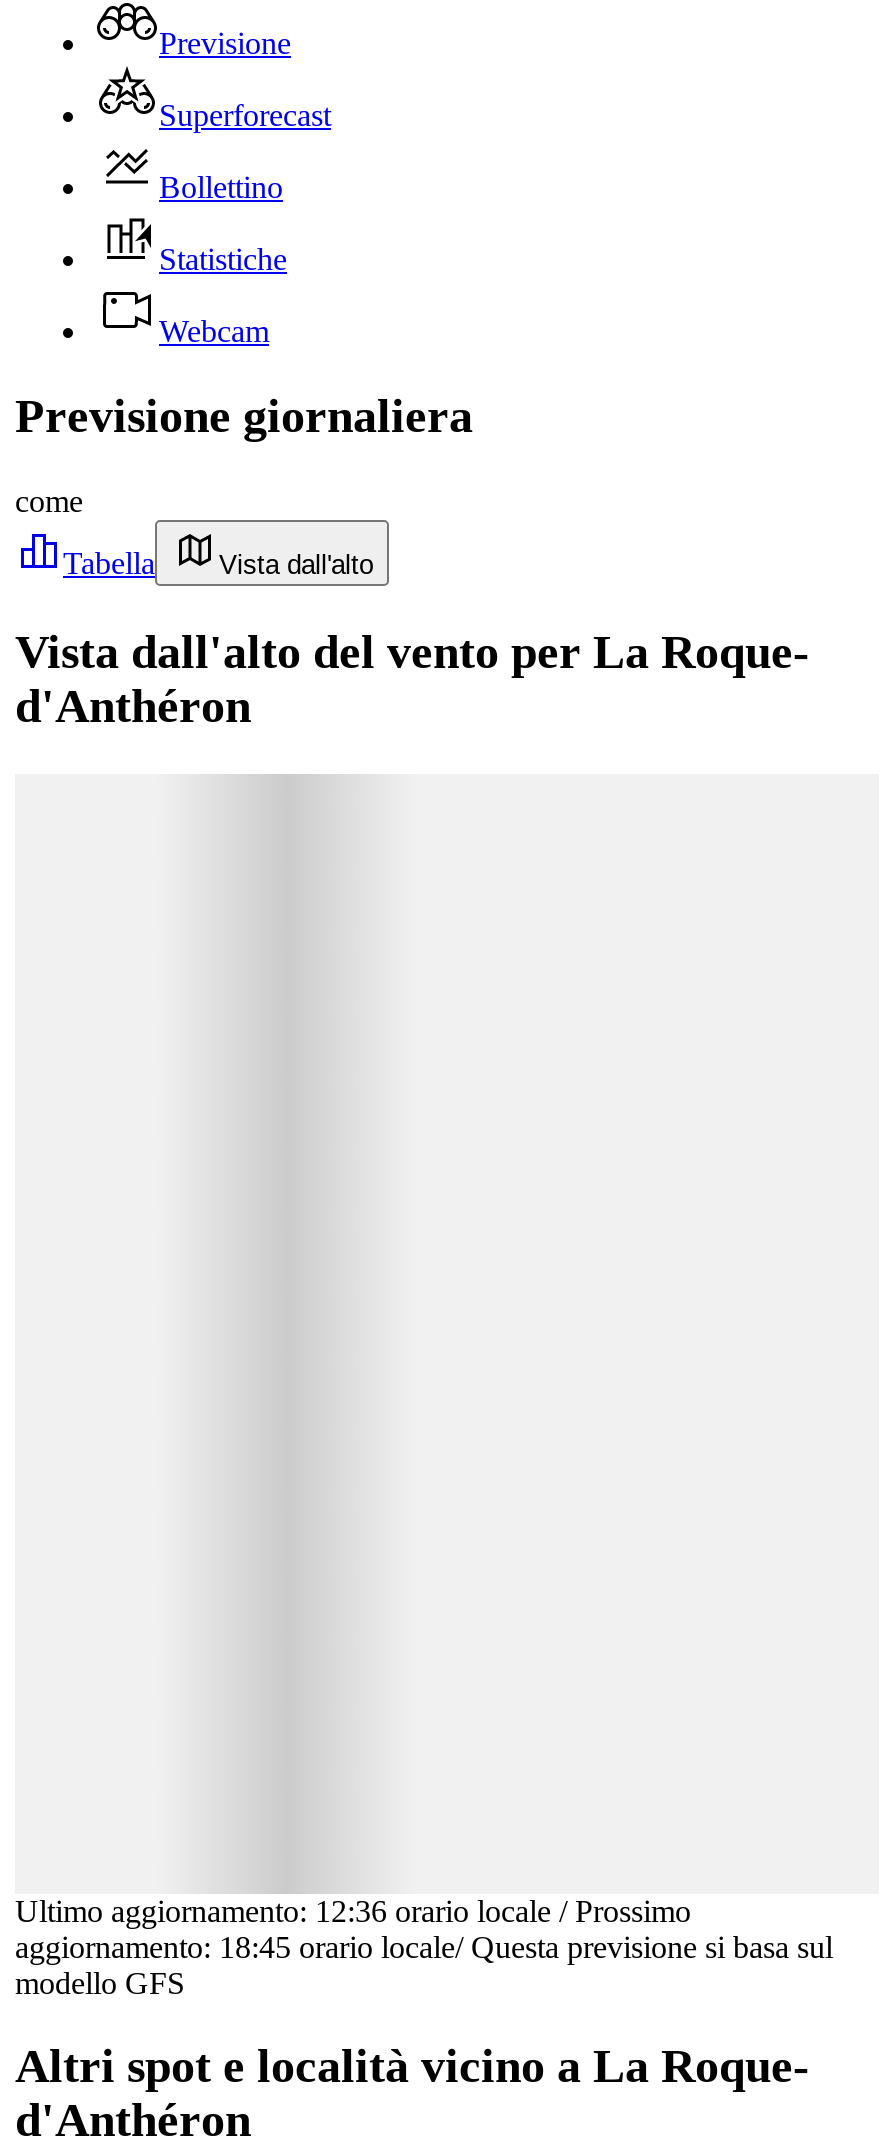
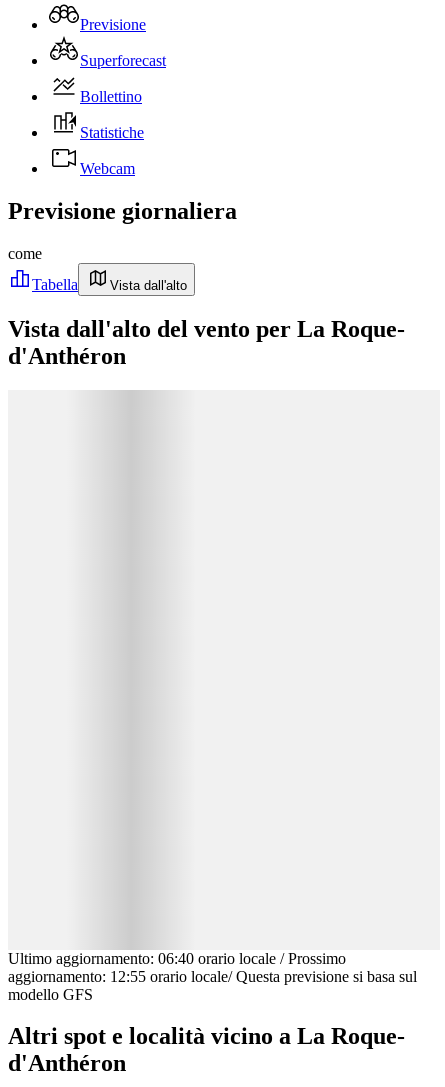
[15,1893,691,1927] Ultimo aggiornamento: 12:36 orario locale / Prossimo -> [8,949,346,966] Ultimo aggiornamento: 06:40 orario locale / Prossimo
[15,1929,833,1963] aggiornamento: 18:45 orario locale/ Questa previsione si basa sul -> [8,967,417,984] aggiornamento: 12:55 orario locale/ Questa previsione si basa sul

